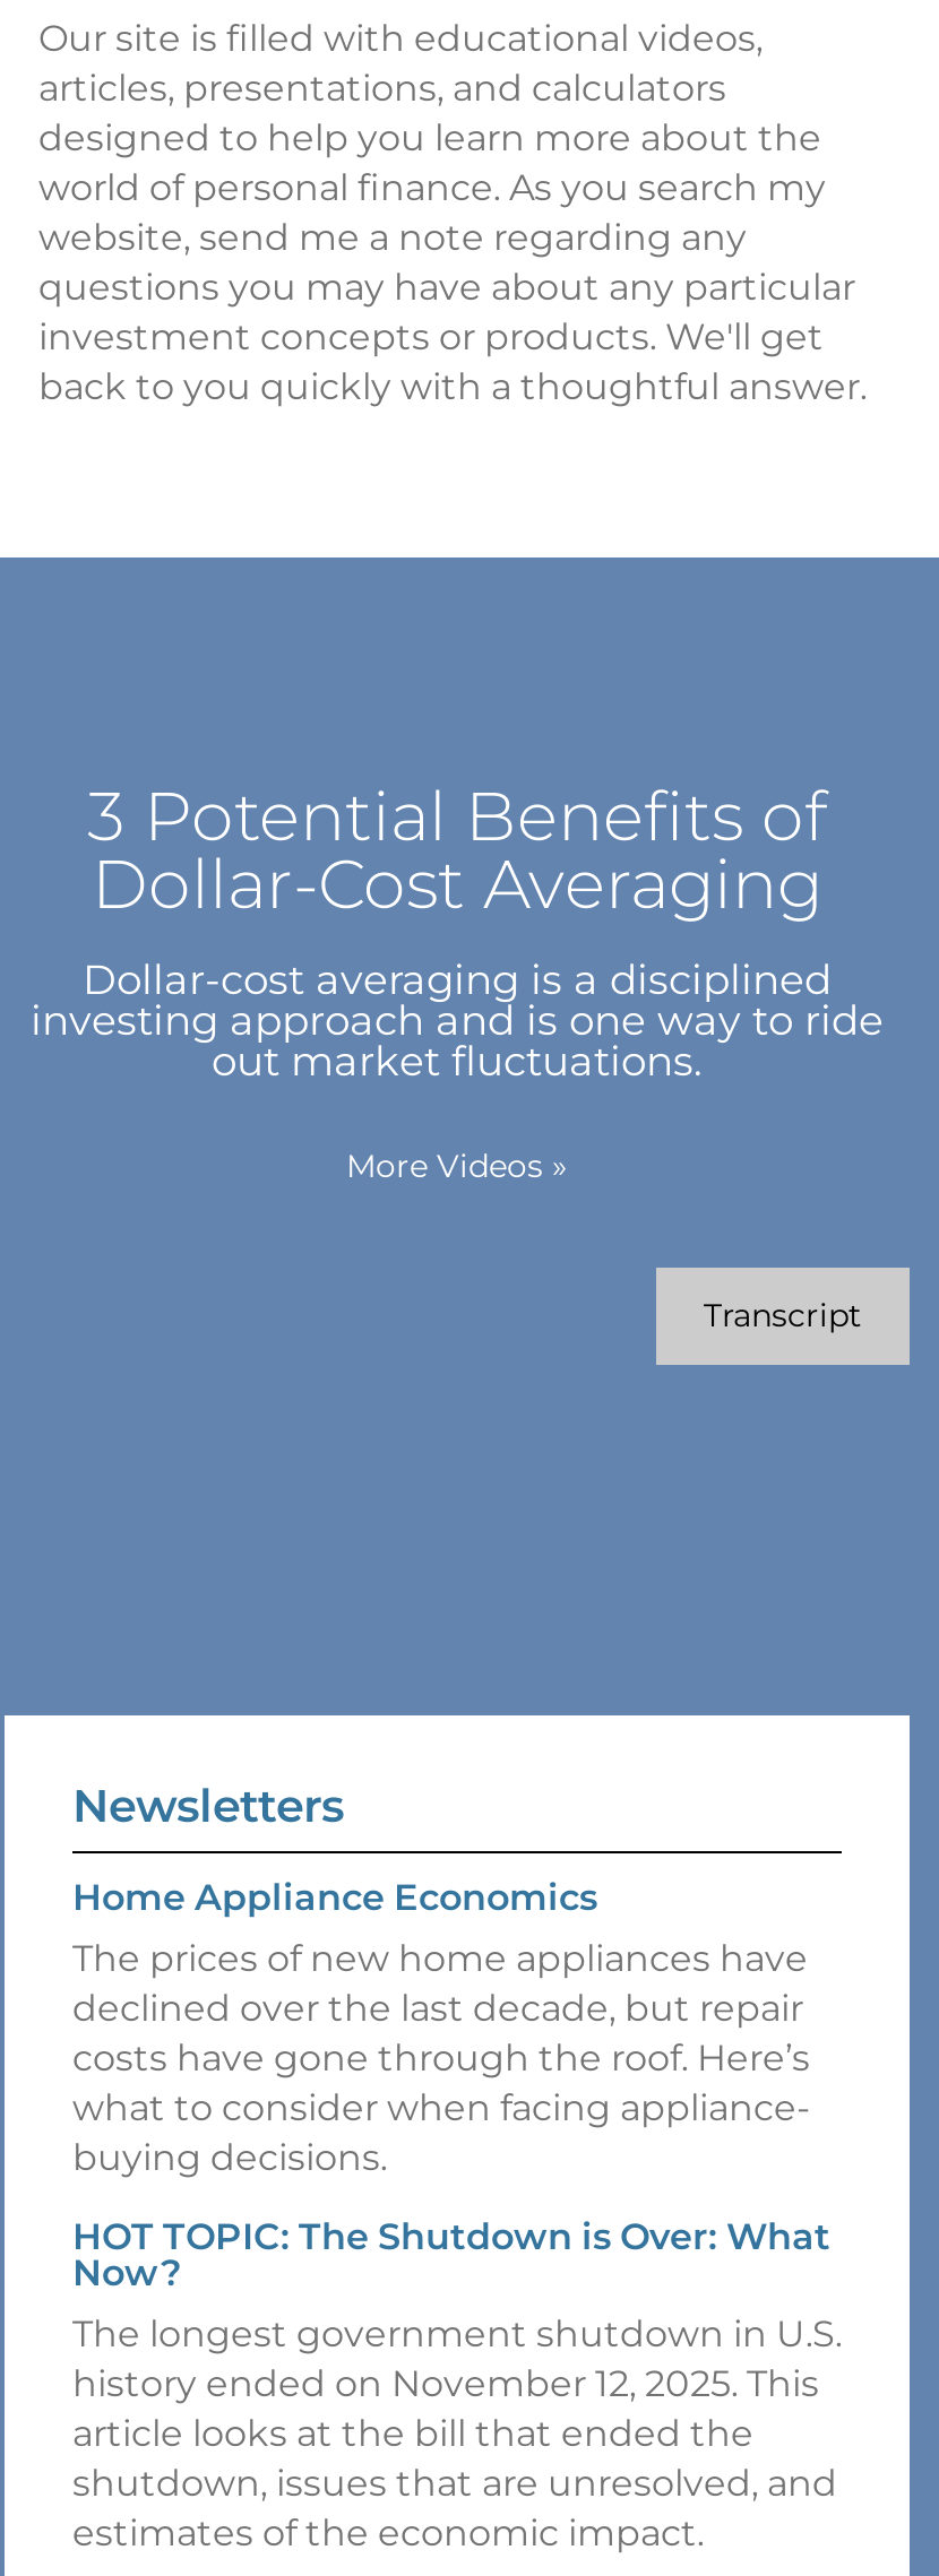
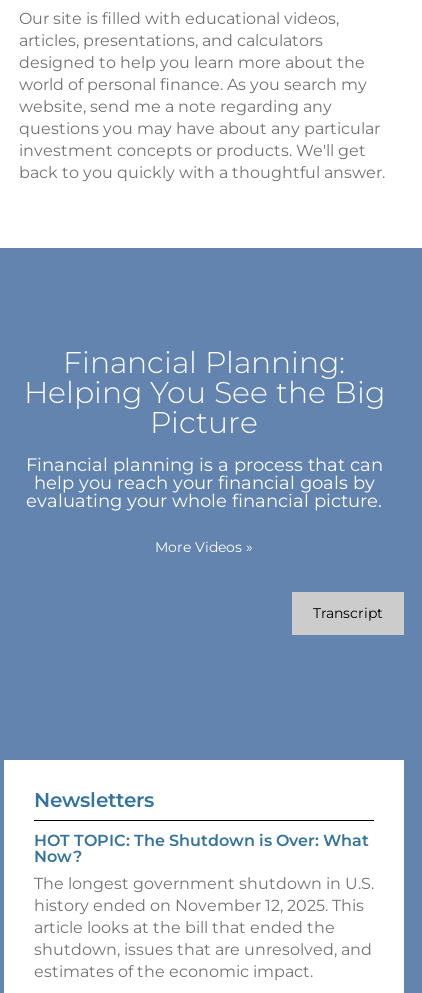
[31,774,884,1086] 3 Potential Benefits of | Dollar-Cost Averaging | Dollar-cost averaging is a disciplined | investing approach and is one way to ride | out market fluctuations. -> [23,344,384,512] Financial Planning: | Helping You See the Big | Picture | Financial planning is a process that can | help you reach your financial goals by | evaluating your whole financial picture.
moved [346,1145,862,1335] -> [155,538,383,622]: More Videos» | Transcript
[72,1875,810,2178] Home Appliance Economics | The prices of new home appliances have | declined over the last decade, but repair | costs have gone through the roof. Here’s | what to consider when facing appliance- | buying decisions. -> none

